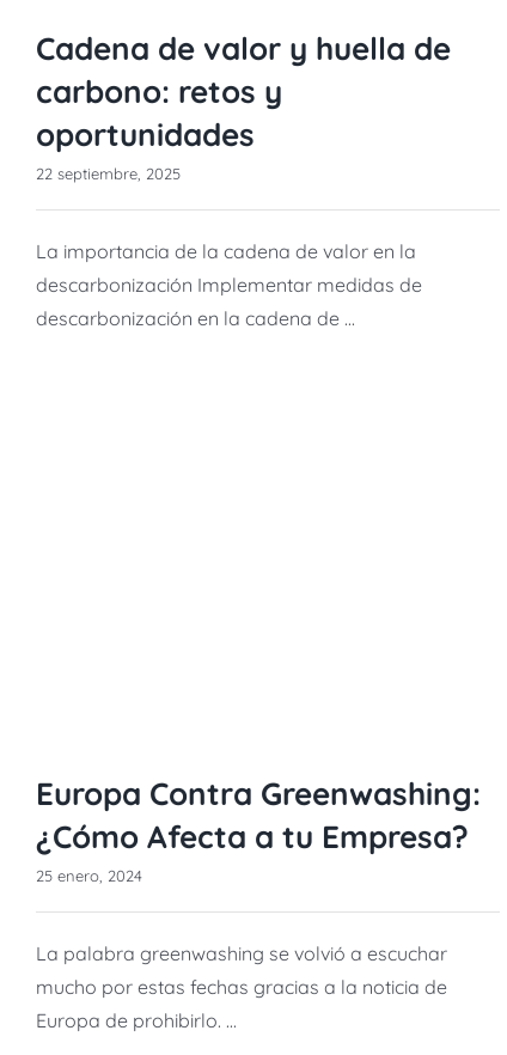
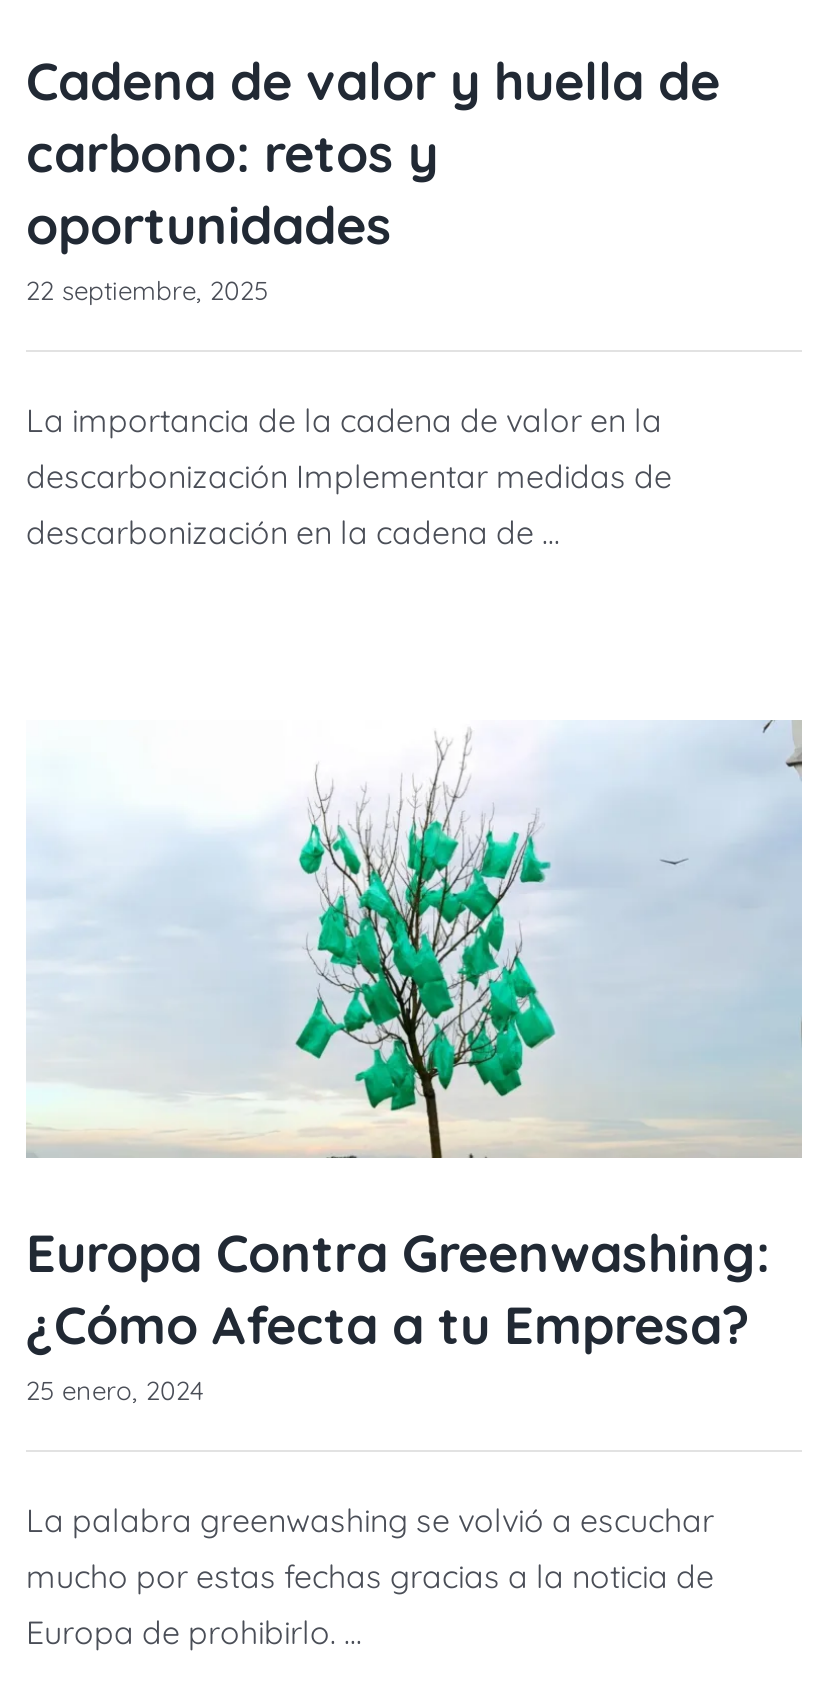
none -> [26,718,804,1160] [image]

